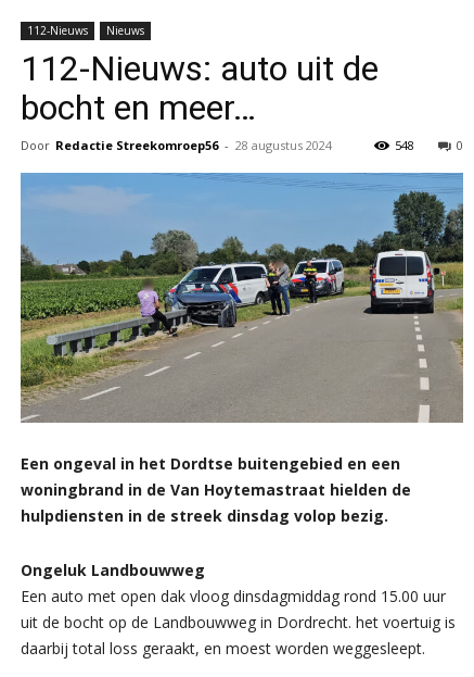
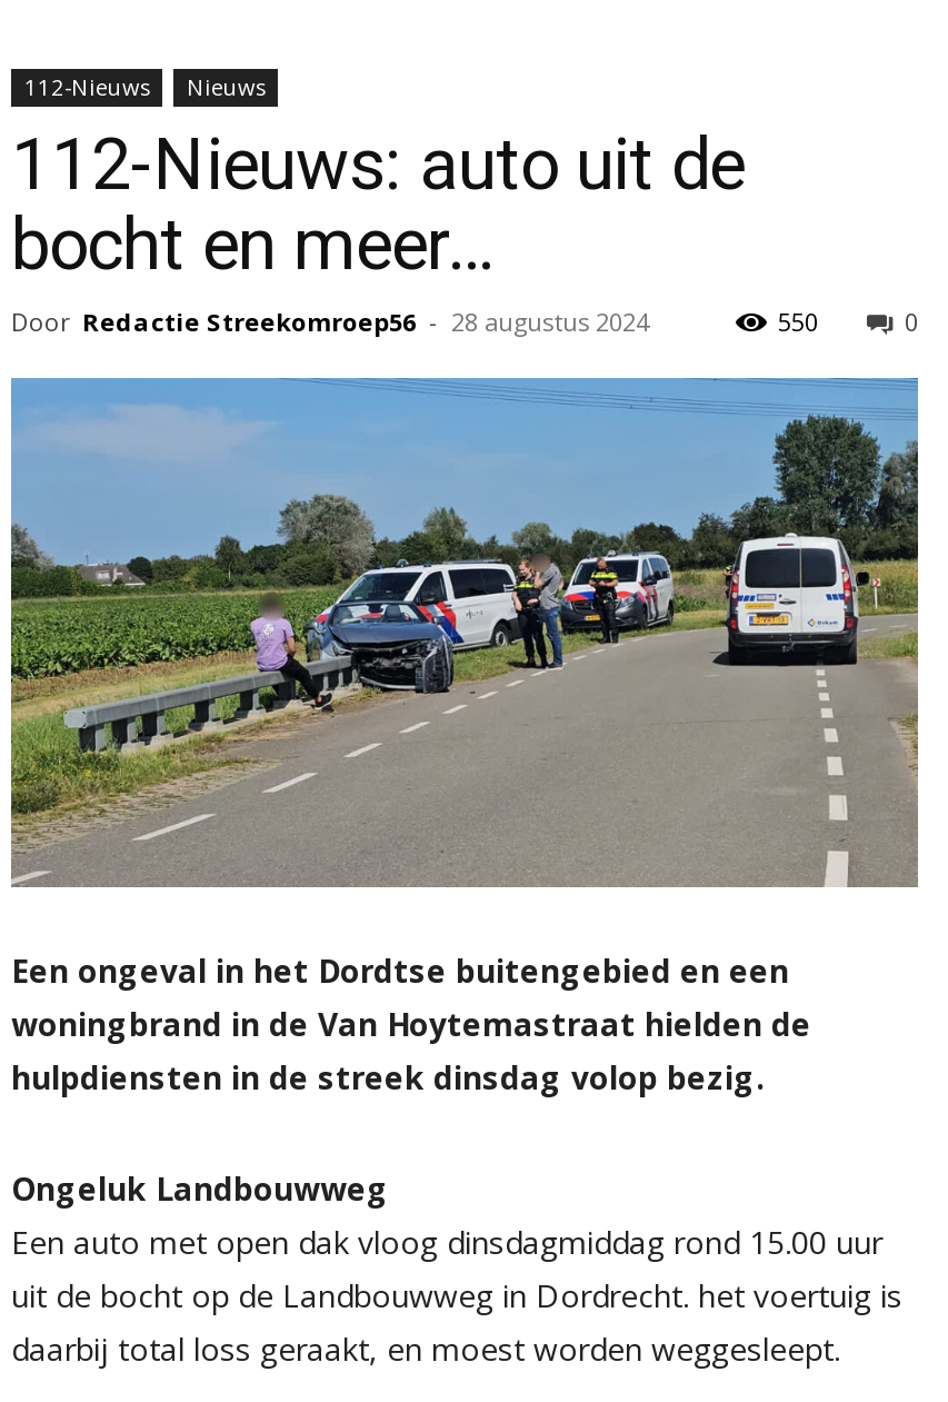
[395,137,414,153] 548 -> [778,305,818,338] 550

